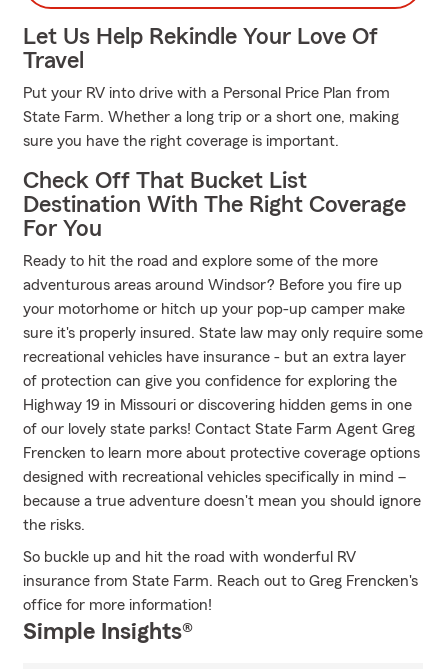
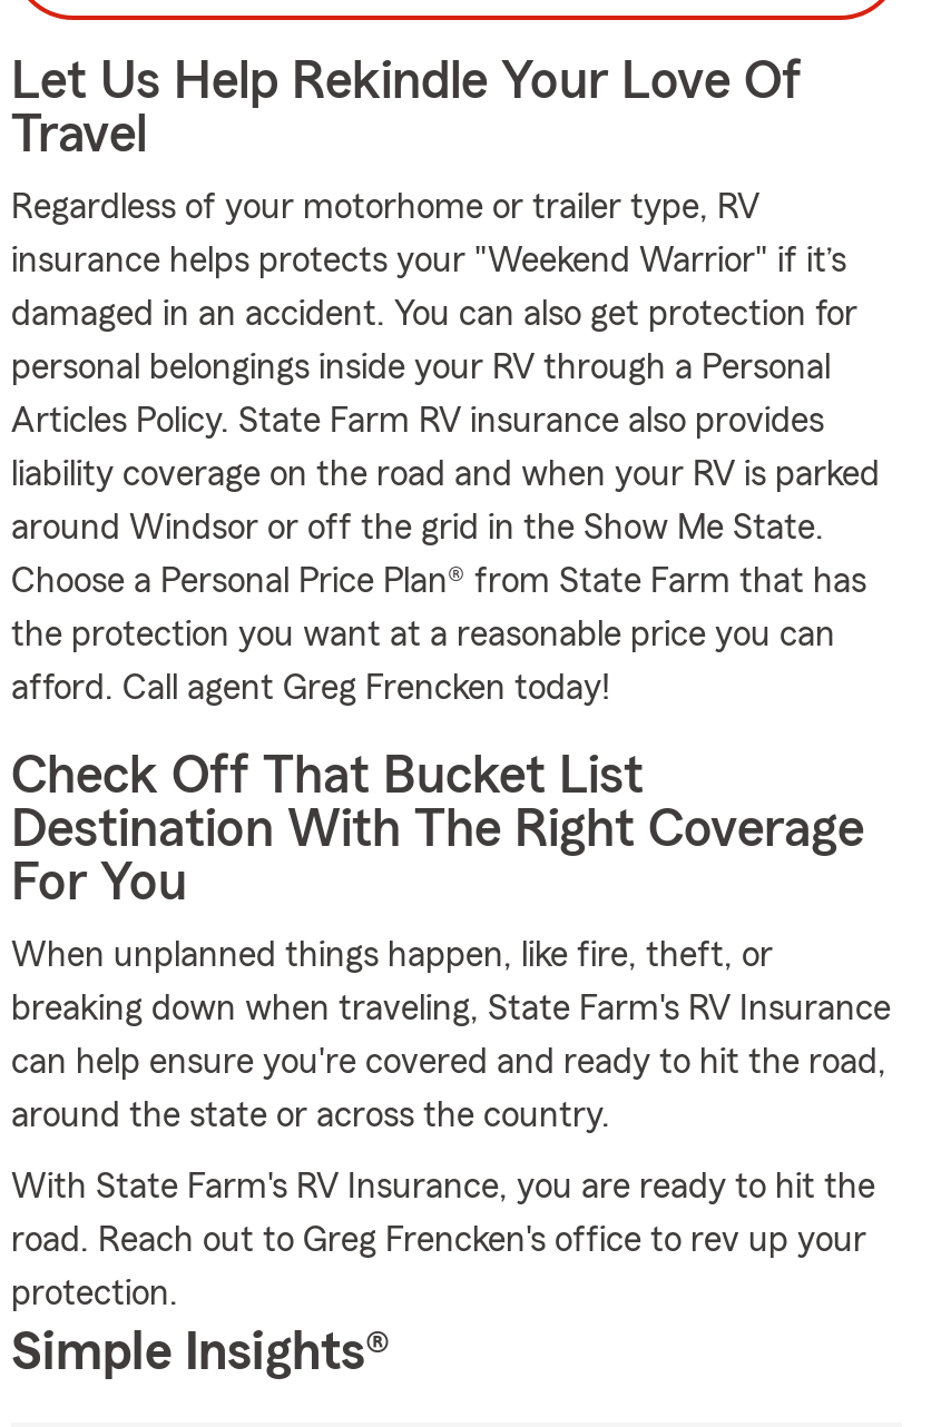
[23,85,399,149] Put your RV into drive with a Personal Price Plan from | State Farm. Whether a long trip or a short one, making | sure you have the right coverage is important. -> [11,189,880,706] Regardless of your motorhome or trailer type, RV | insurance helps protects your "Weekend Warrior" if it’s | damaged in an accident. You can also get protection for | personal belongings inside your RV through a Personal | Articles Policy. State Farm RV insurance also provides | liability coverage on the road and when your RV is parked | around Windsor or off the grid in the Show Me State. | Choose a Personal Price Plan® from State Farm that has | the protection you want at a reasonable price you can | afford. Call agent Greg Frencken today!
moved [23,169,406,241] -> [11,750,864,911]: Check Off That Bucket List | Destination With The Right Coverage | For You
[23,253,423,613] Ready to hit the road and explore some of the more | adventurous areas around Windsor? Before you fire up | your motorhome or hitch up your pop-up camper make | sure it's properly insured. State law may only require some | recreational vehicles have insurance - but an extra layer | of protection can give you confidence for exploring the | Highway 19 in Missouri or discovering hidden gems in one | of our lovely state parks! Contact State Farm Agent Greg | Frencken to learn more about protective coverage options | designed with recreational vehicles specifically in mind – | because a true adventure doesn't mean you should ignore | the risks. | So buckle up and hit the road with wonderful RV | insurance from State Farm. Reach out to Greg Frencken's | office for more information! -> [11,937,891,1311] When unplanned things happen, like fire, theft, or | breaking down when traveling, State Farm's RV Insurance | can help ensure you're covered and ready to hit the road, | around the state or across the country. | With State Farm's RV Insurance, you are ready to hit the | road. Reach out to Greg Frencken's office to rev up your | protection.

